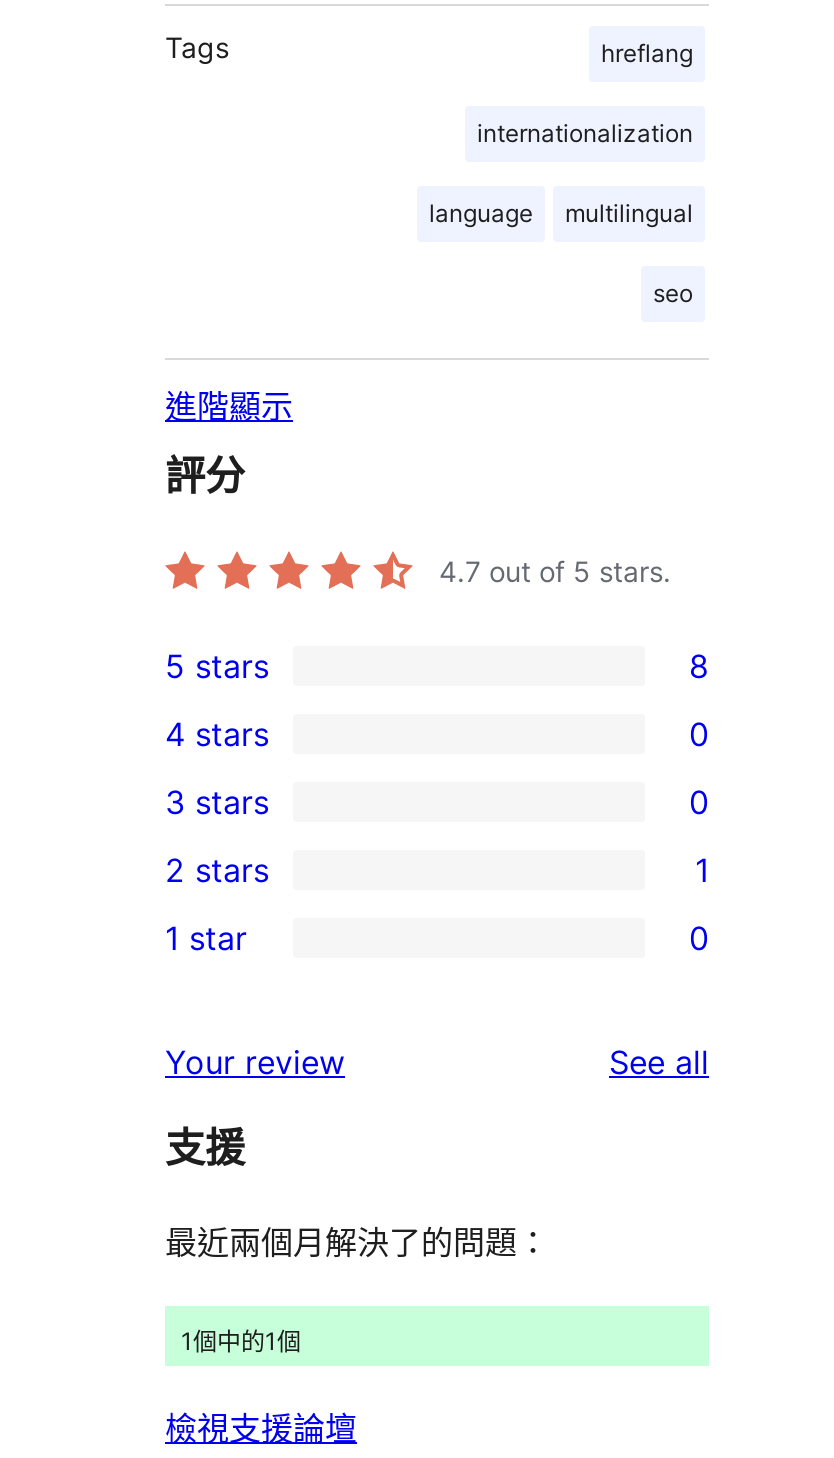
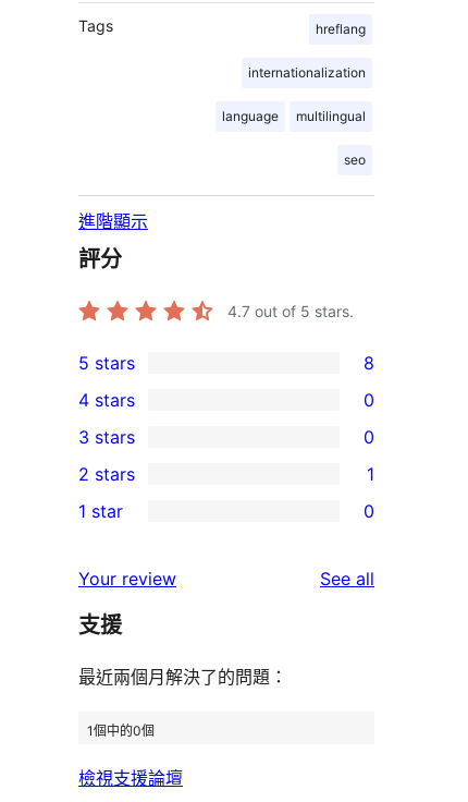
[181,1325,301,1355] 1個中的1個 -> [87,722,155,738] 1個中的0個

